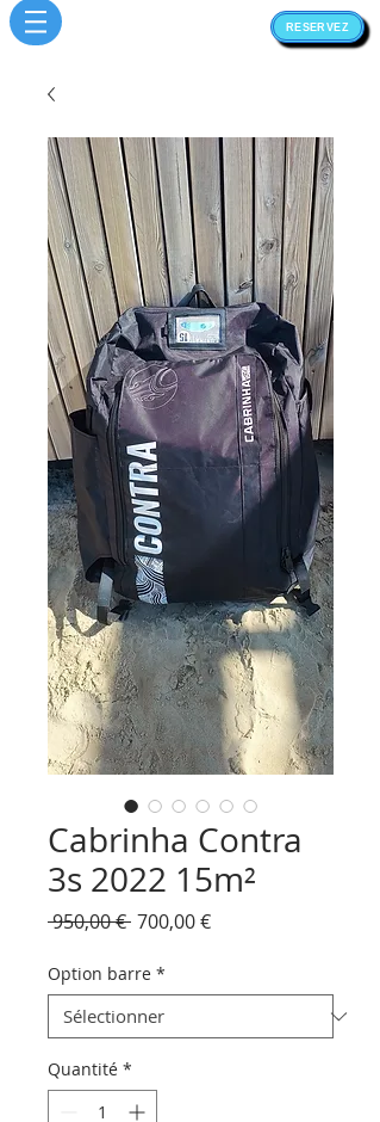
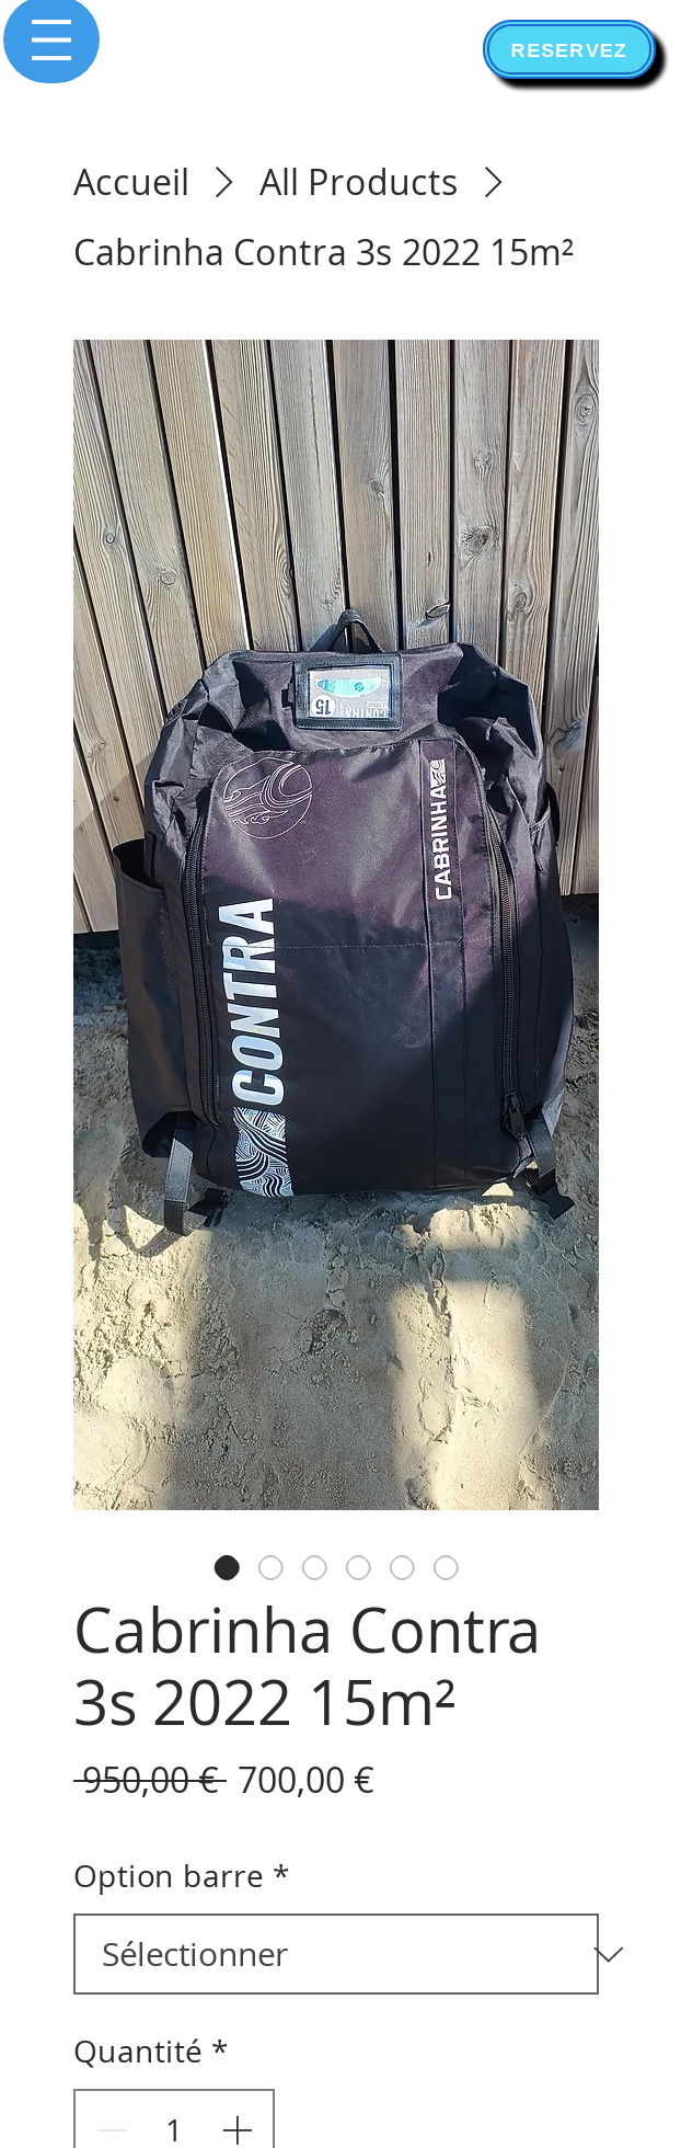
none -> [73,158,575,276] Accueil | All Products | Cabrinha Contra 3s 2022 15m²

